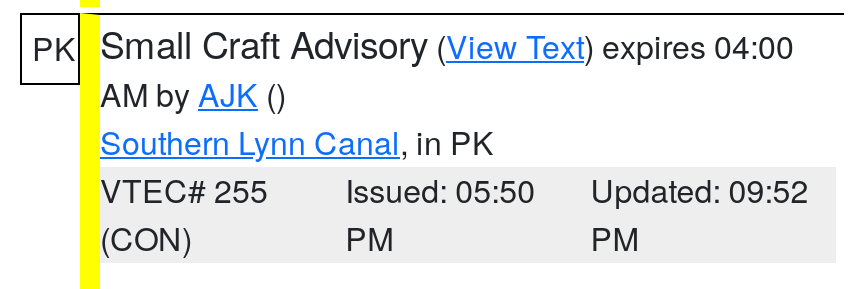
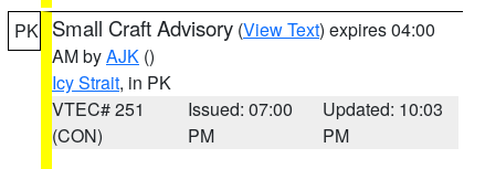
[100,119,494,213] Southern Lynn Canal, in PK | VTEC# 255 -> [52,70,171,122] Icy Strait, in PK | VTEC# 251
[345,167,535,213] Issued: 05:50 -> [187,96,292,122] Issued: 07:00
[590,167,808,213] Updated: 09:52 -> [323,96,443,122] Updated: 10:03

